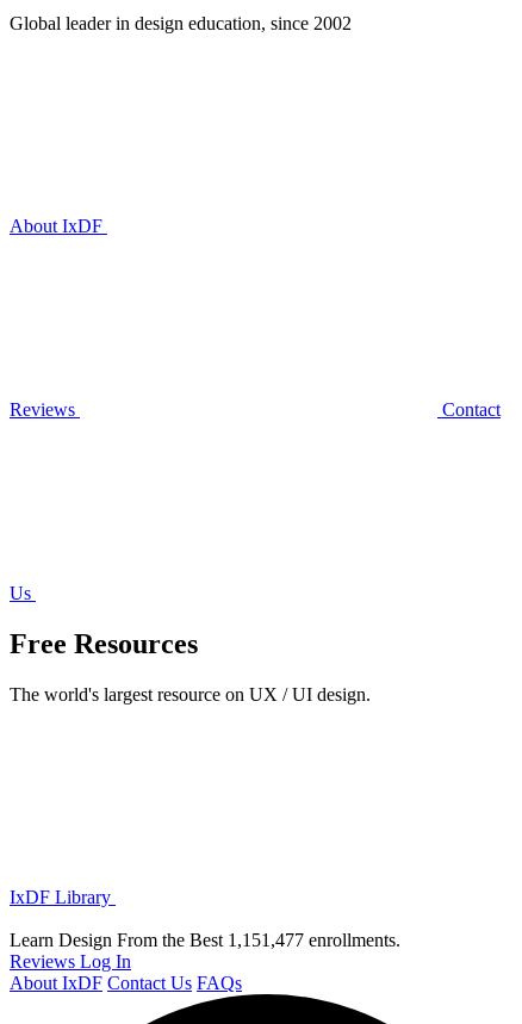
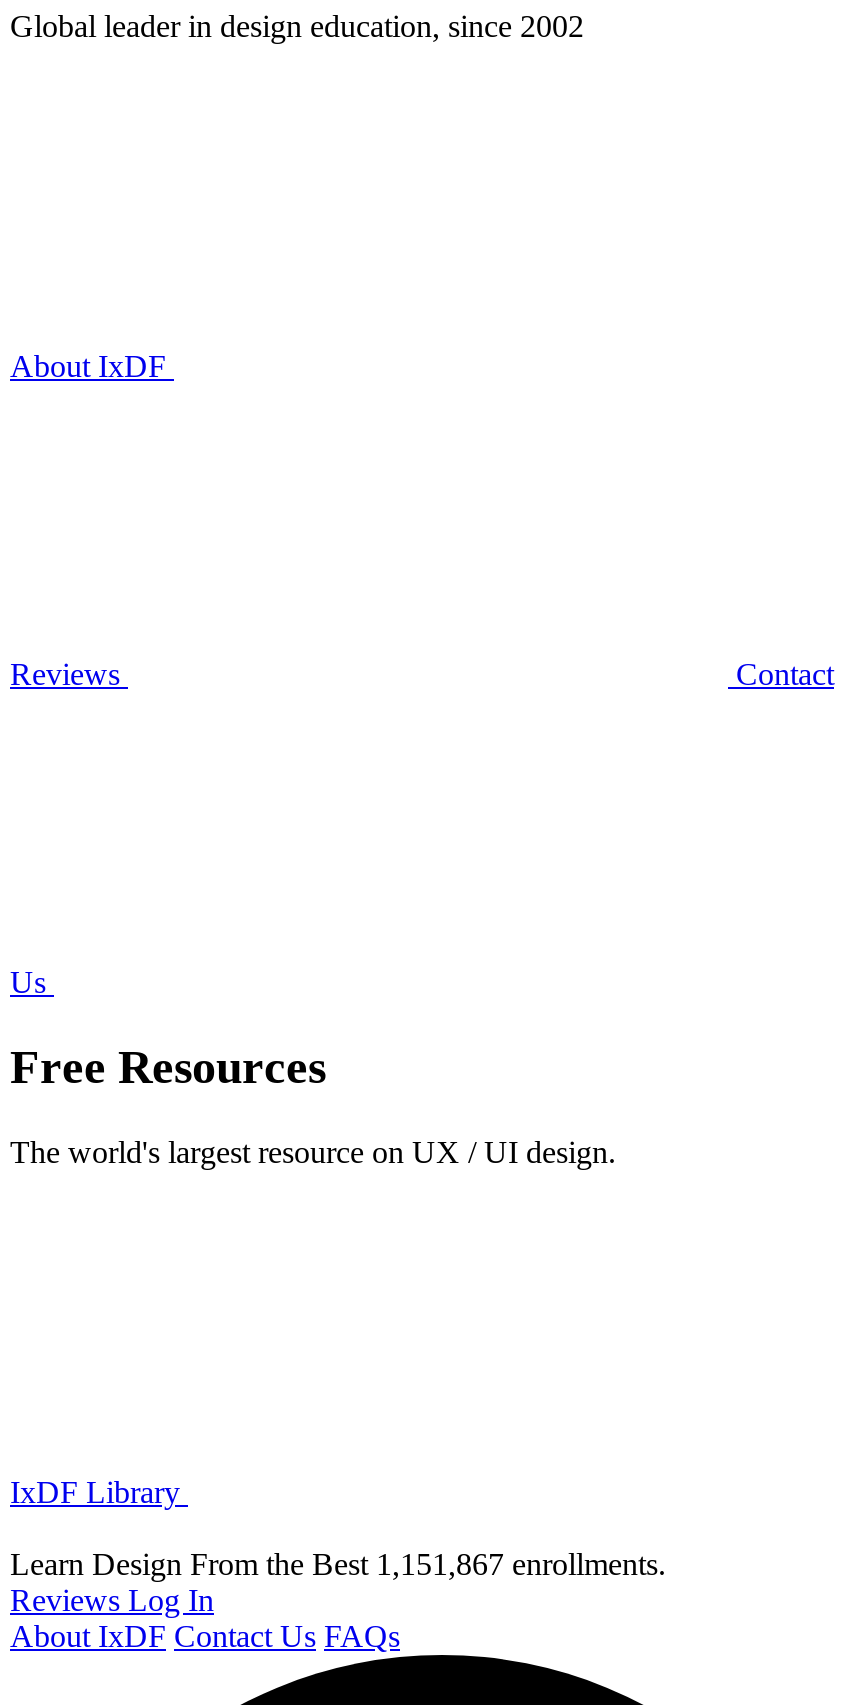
[10,929,400,950] Learn Design From the Best 1,151,477 enrollments. -> [10,1546,666,1580] Learn Design From the Best 1,151,867 enrollments.

